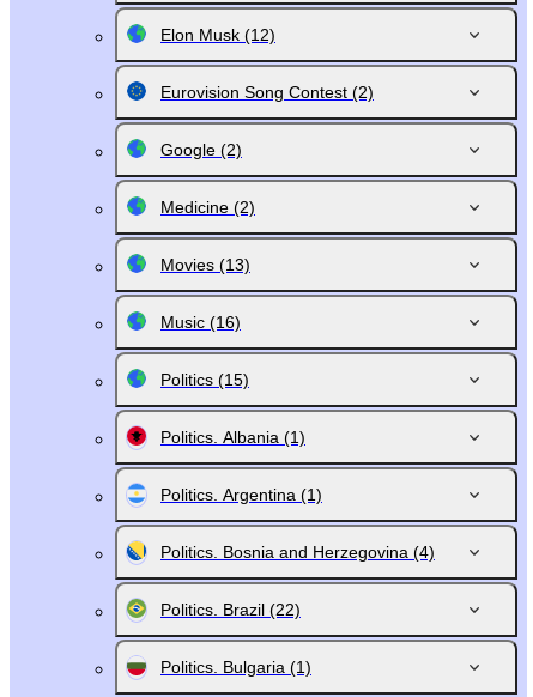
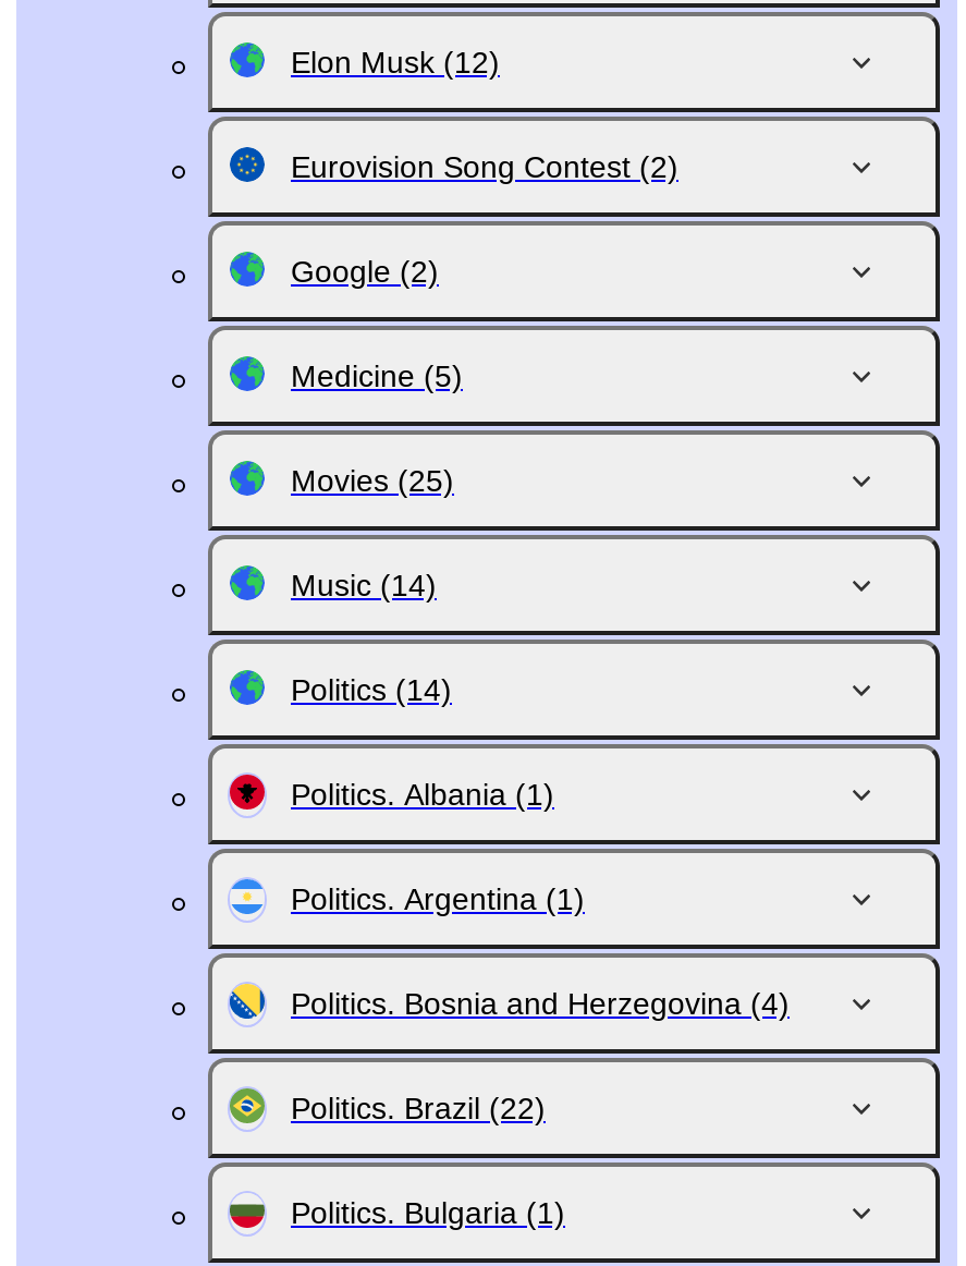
[160,198,255,217] Medicine (2) -> [291,358,463,393] Medicine (5)
[160,255,250,274] Movies (13) -> [291,463,454,498] Movies (25)
[160,313,241,332] Music (16) -> [291,568,437,602] Music (14)
[160,370,249,389] Politics (15) -> [291,672,452,707] Politics (14)

